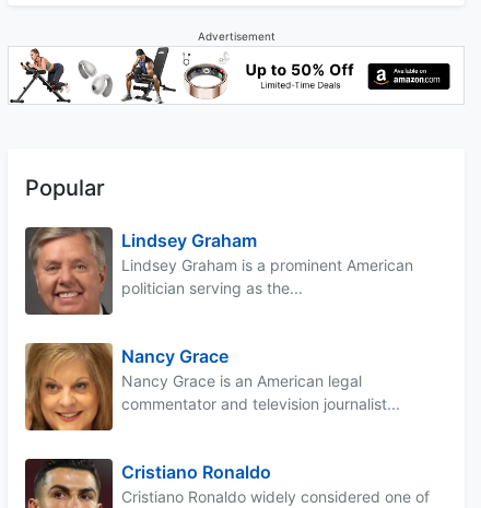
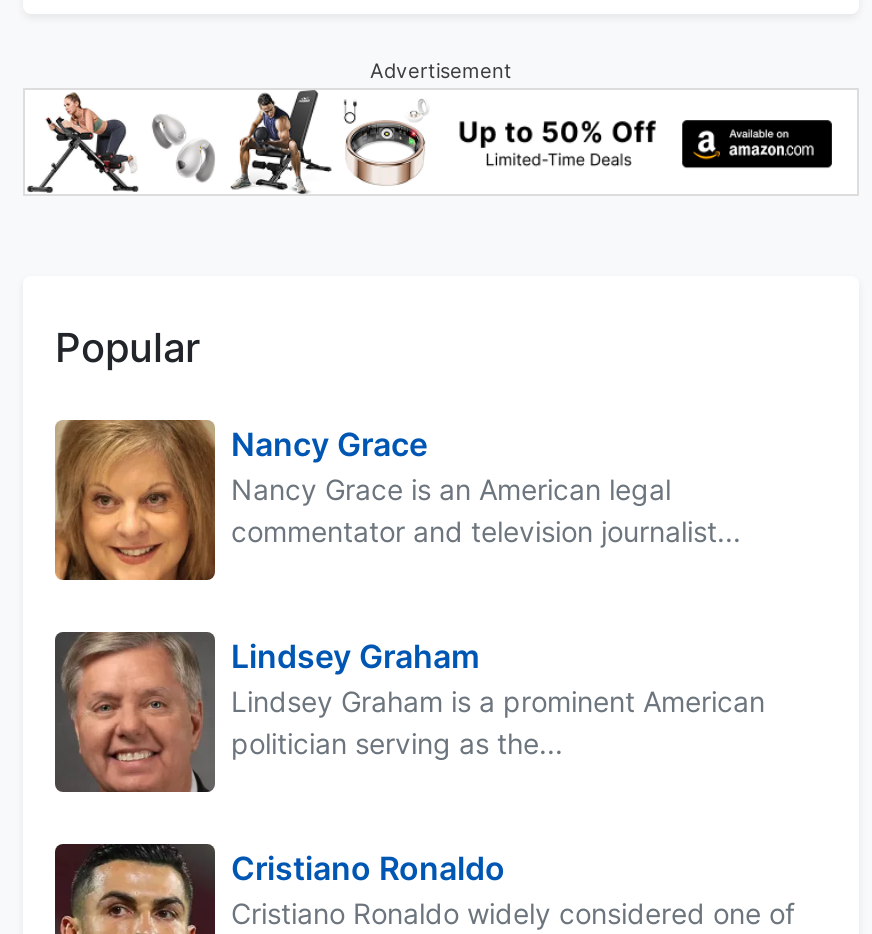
moved [26,225,413,316] -> [57,628,765,794]: [image] | Lindsey Graham | Lindsey Graham is a prominent American | politician serving as the...
moved [24,342,400,432] -> [53,418,741,582]: [image] | Nancy Grace | Nancy Grace is an American legal | commentator and television journalist...

